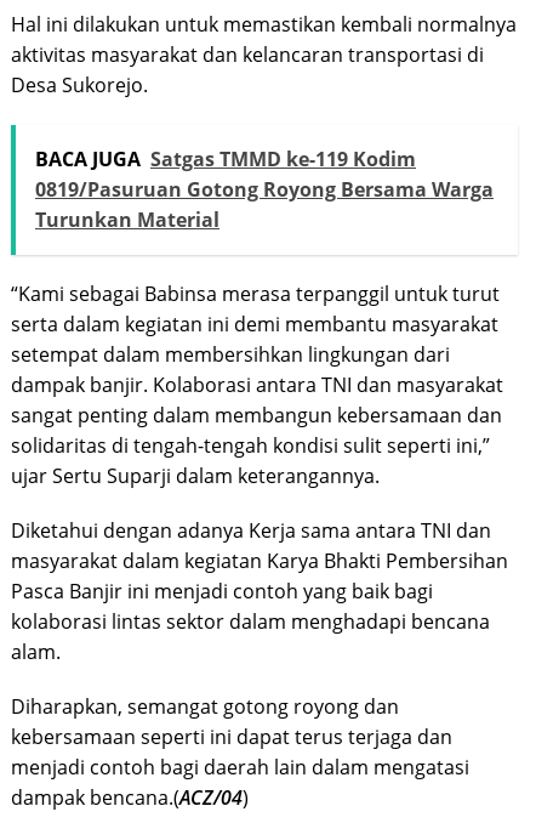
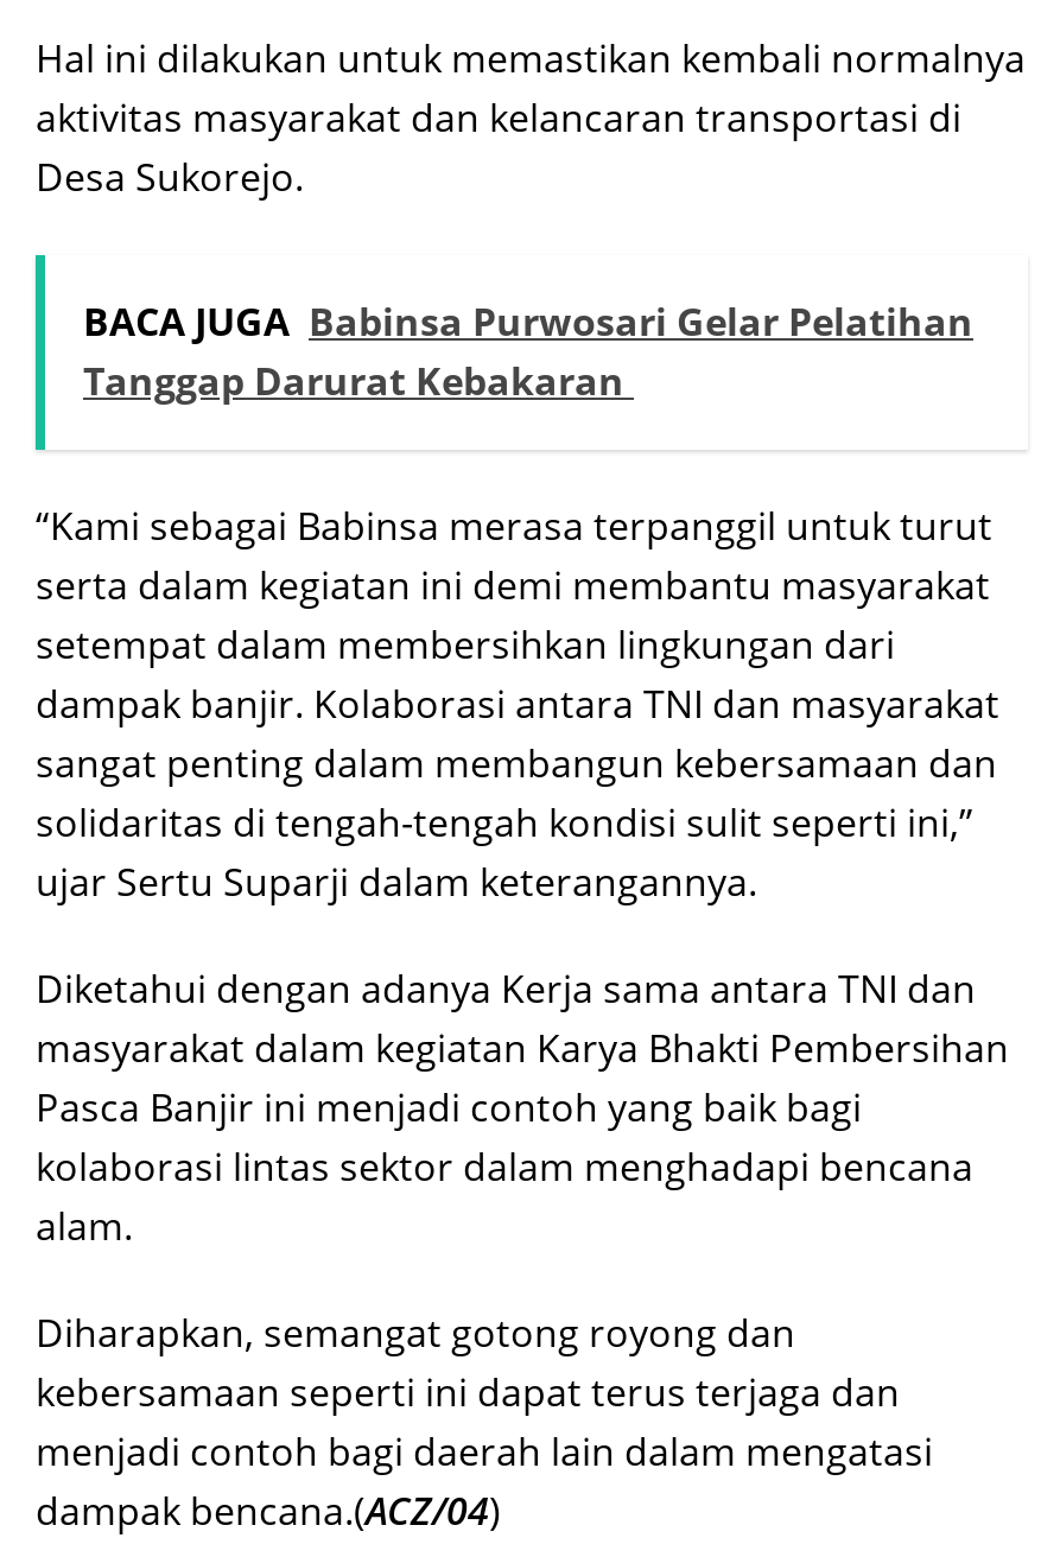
[35,145,494,232] BACA JUGA Satgas TMMD ke-119 Kodim | 0819/Pasuruan Gotong Royong Bersama Warga | Turunkan Material -> [83,294,973,406] BACA JUGA Babinsa Purwosari Gelar Pelatihan | Tanggap Darurat Kebakaran

